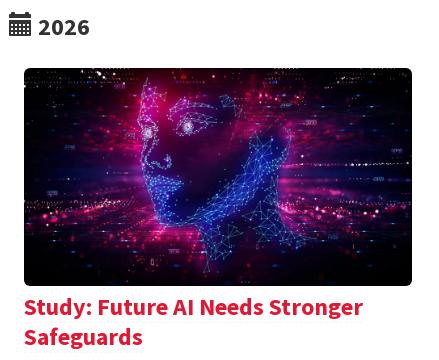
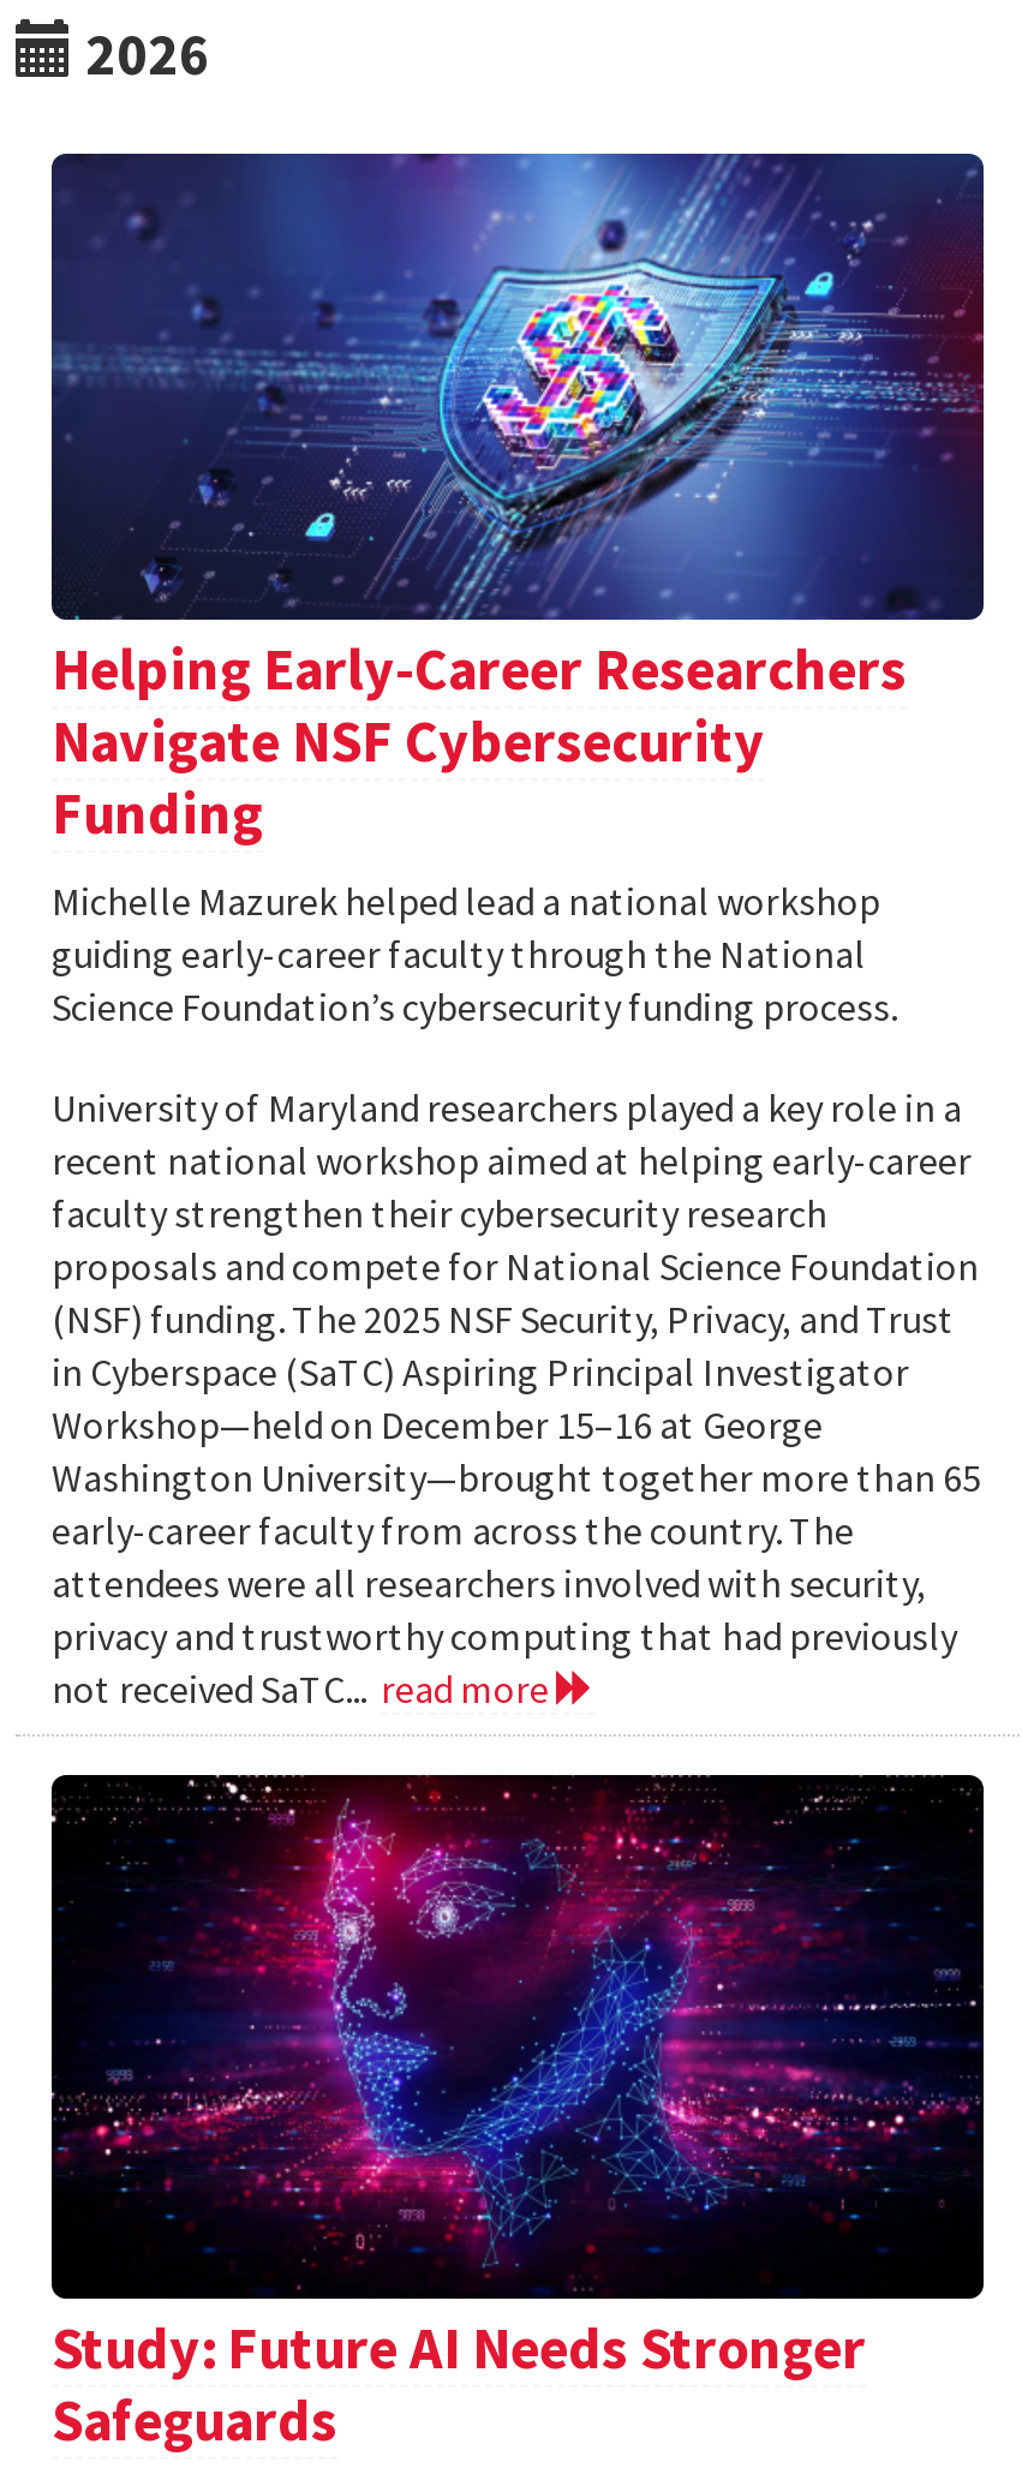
none -> [49,151,986,1713] [image] | Helping Early-Career Researchers | Navigate NSF Cybersecurity | Funding | Michelle Mazurek helped lead a national workshop | guiding early-career faculty through the National | Science Foundation’s cybersecurity funding process. | University of Maryland researchers played a key role in a | recent national workshop aimed at helping early-career | faculty strengthen their cybersecurity research | proposals and compete for National Science Foundation | (NSF) funding. The 2025 NSF Security, Privacy, and Trust | in Cyberspace (SaTC) Aspiring Principal Investigator | Workshop—held on December 15–16 at George | Washington University—brought together more than 65 | early-career faculty from across the country. The | attendees were all researchers involved with security, | privacy and trustworthy computing that had previously | not received SaTC... read more

